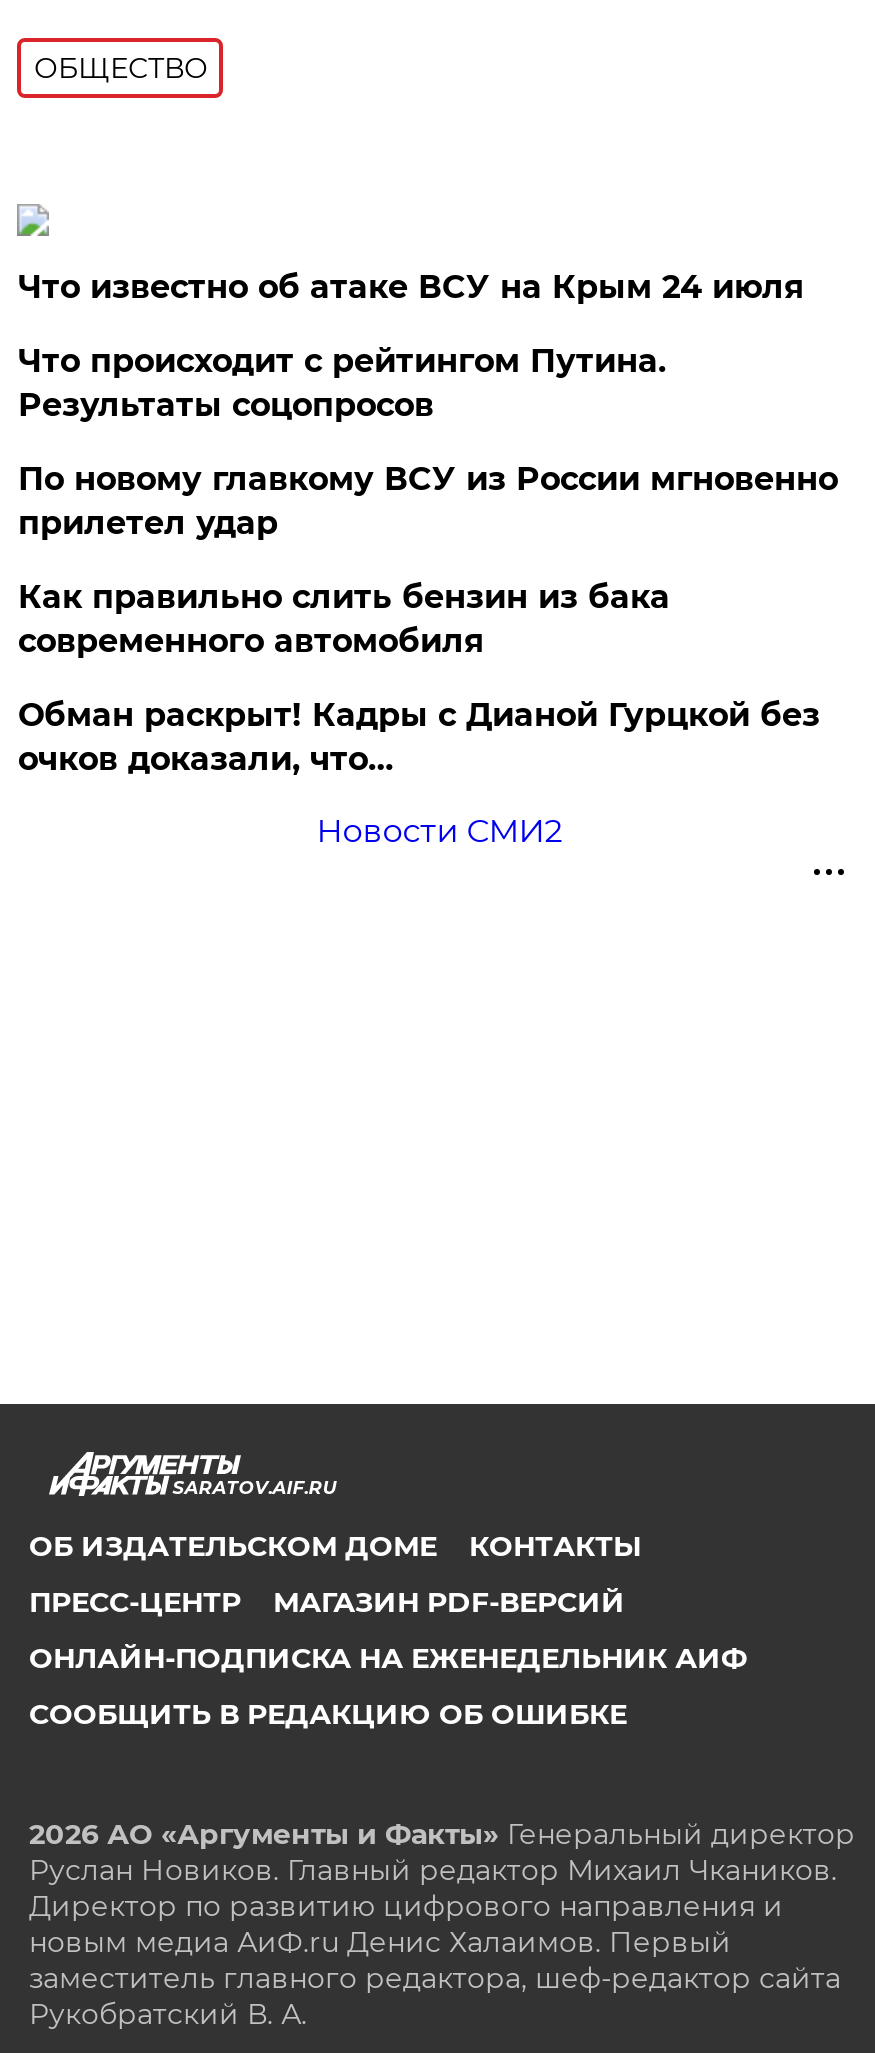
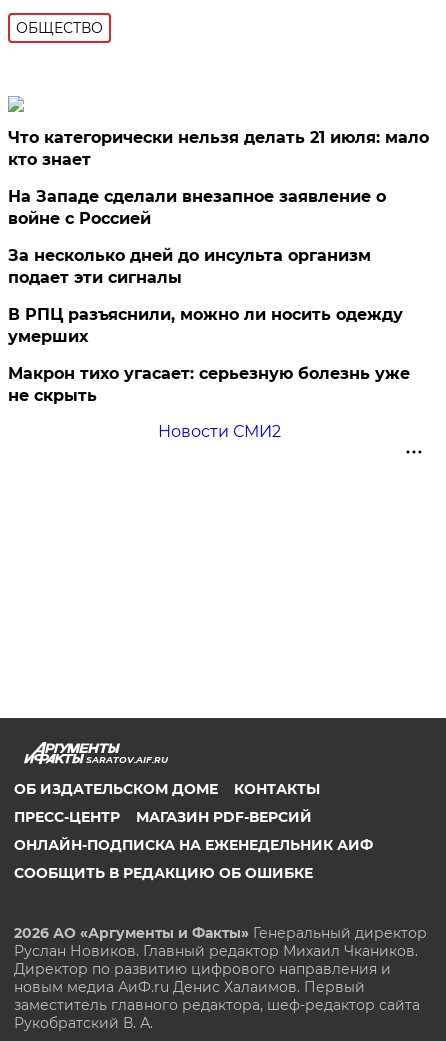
[18,269,804,307] Что известно об атаке ВСУ на Крым 24 июля -> [8,128,429,169] Что категорически нельзя делать 21 июля: мало | кто знает
[18,343,666,425] Что происходит с рейтингом Путина. | Результаты соцопросов -> [8,187,386,228] На Западе сделали внезапное заявление о | войне с Россией
[18,461,838,543] По новому главкому ВСУ из России мгновенно | прилетел удар -> [8,246,371,287] За несколько дней до инсульта организм | подает эти сигналы
[18,579,670,661] Как правильно слить бензин из бака | современного автомобиля -> [8,305,403,346] В РПЦ разъяснили, можно ли носить одежду | умерших
[18,697,820,779] Обман раскрыт! Кадры с Дианой Гурцкой без | очков доказали, что… -> [8,364,410,405] Макрон тихо угасает: серьезную болезнь уже | не скрыть

